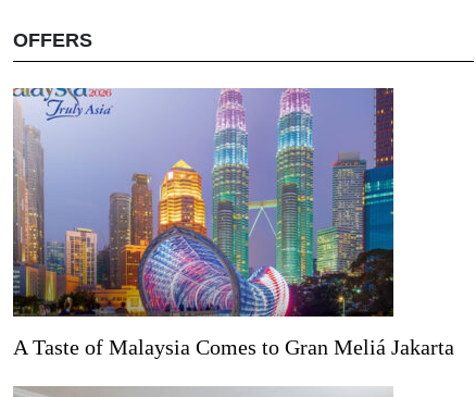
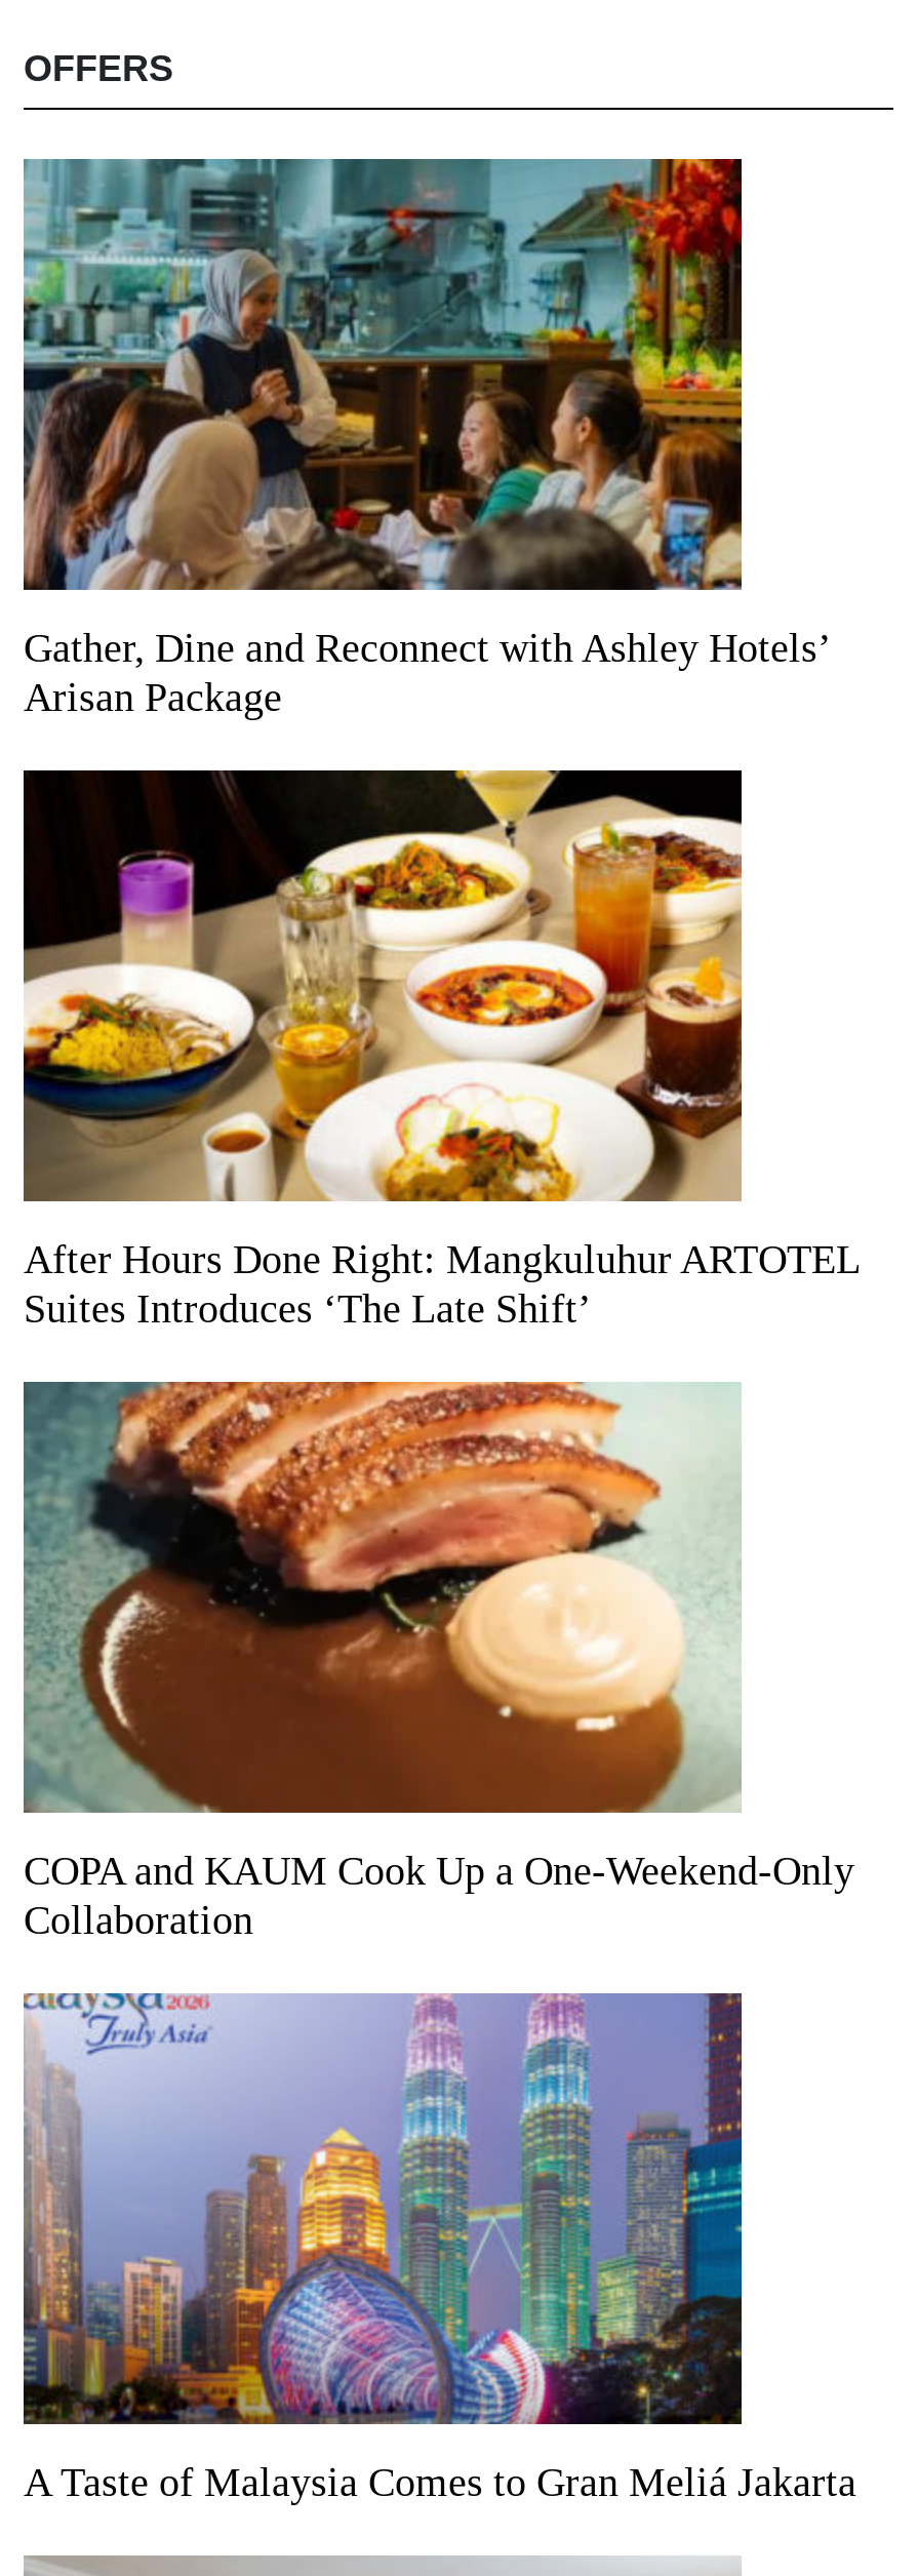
none -> [22,157,830,719] [image] | Gather, Dine and Reconnect with Ashley Hotels’ | Arisan Package
none -> [22,768,859,1330] [image] | After Hours Done Right: Mangkuluhur ARTOTEL | Suites Introduces ‘The Late Shift’
none -> [24,1380,854,1942] [image] | COPA and KAUM Cook Up a One-Weekend-Only | Collaboration

